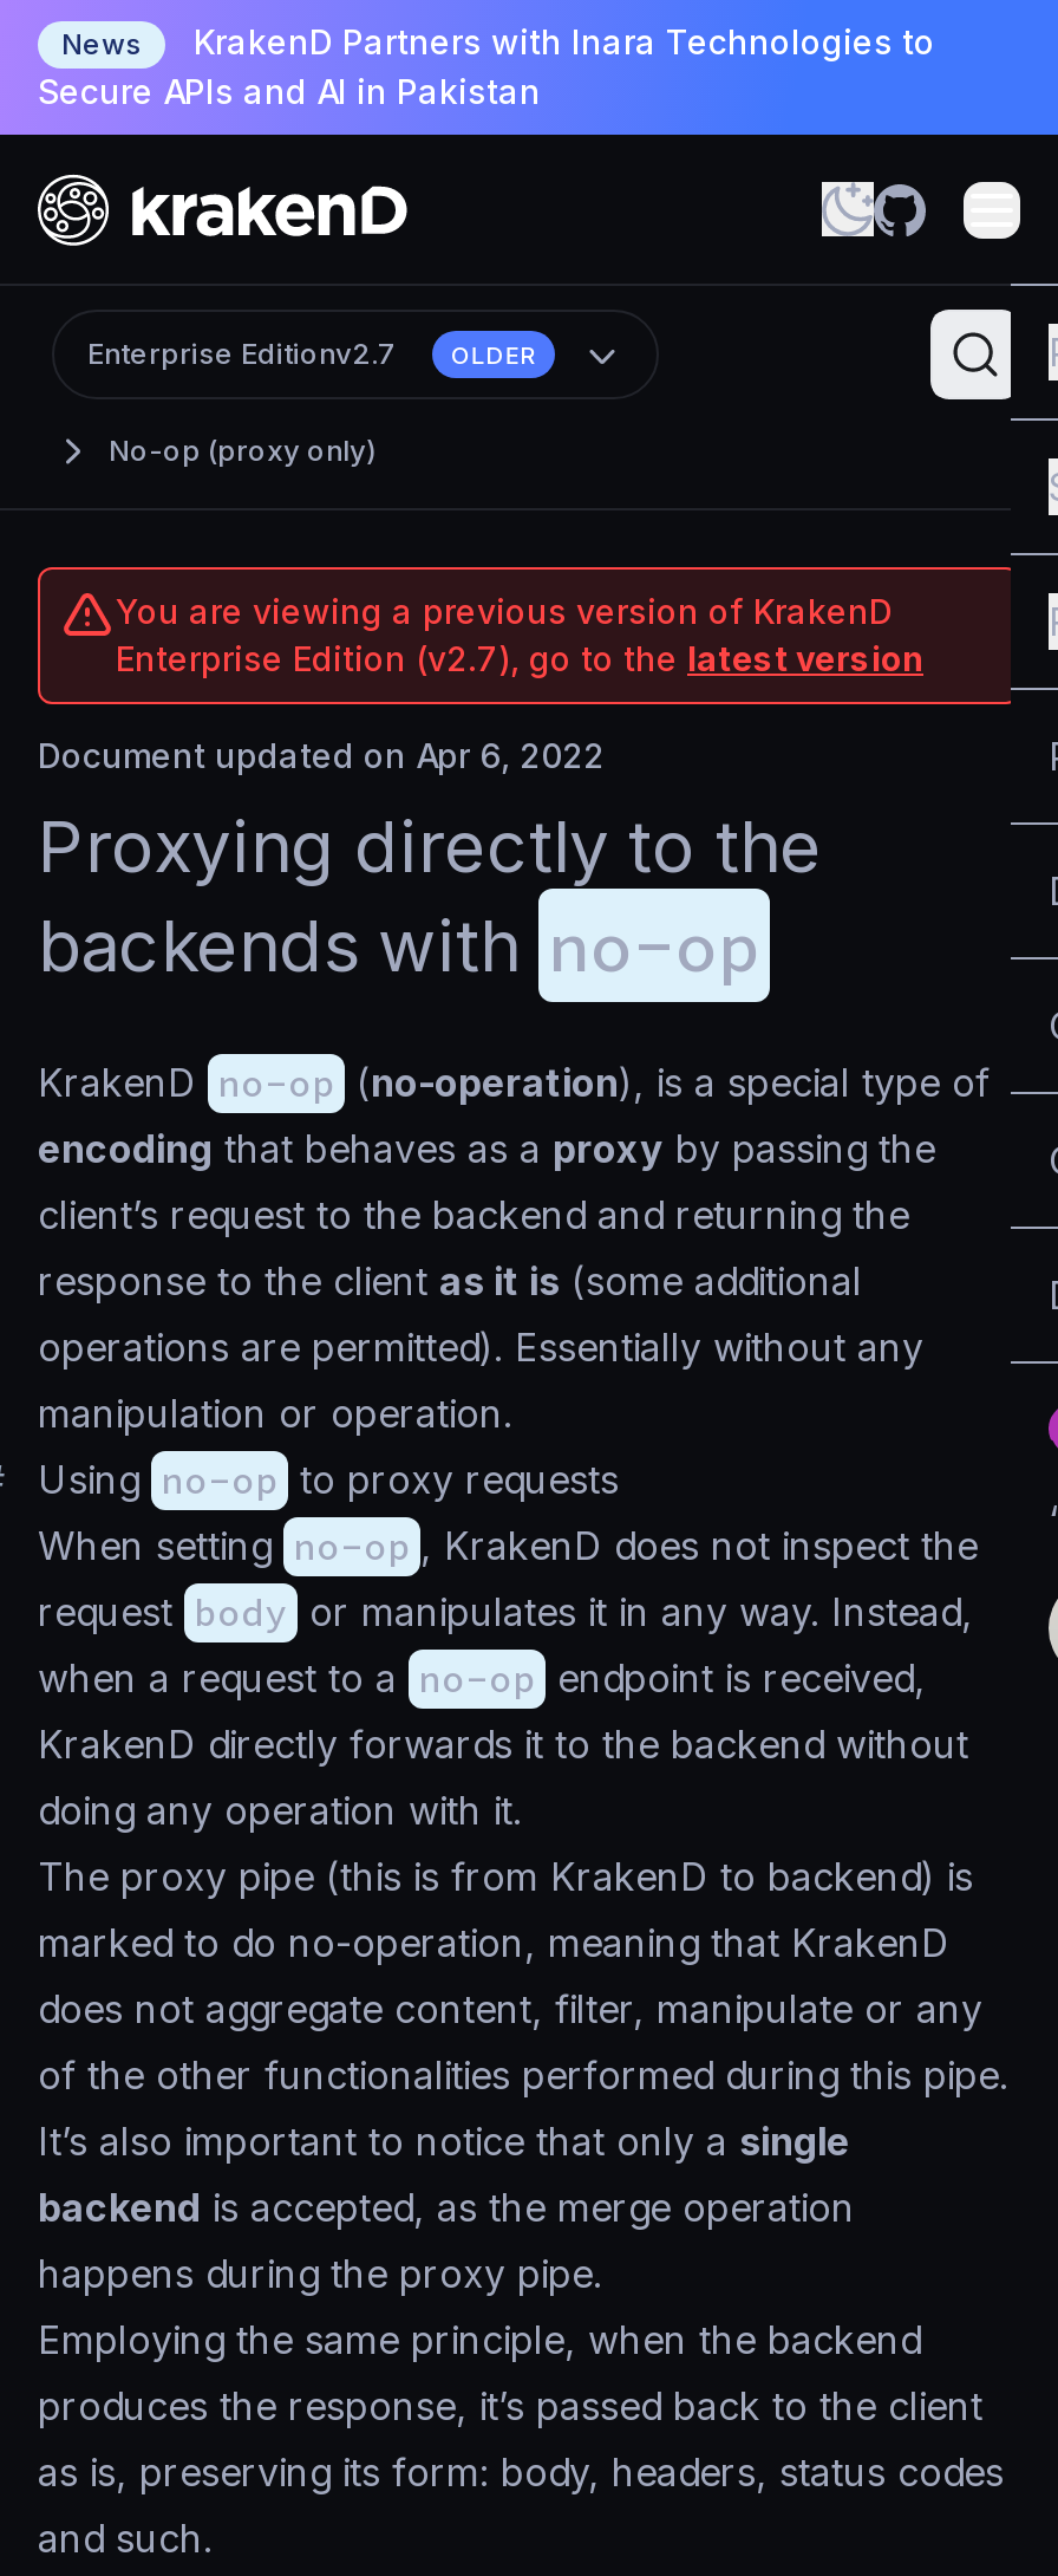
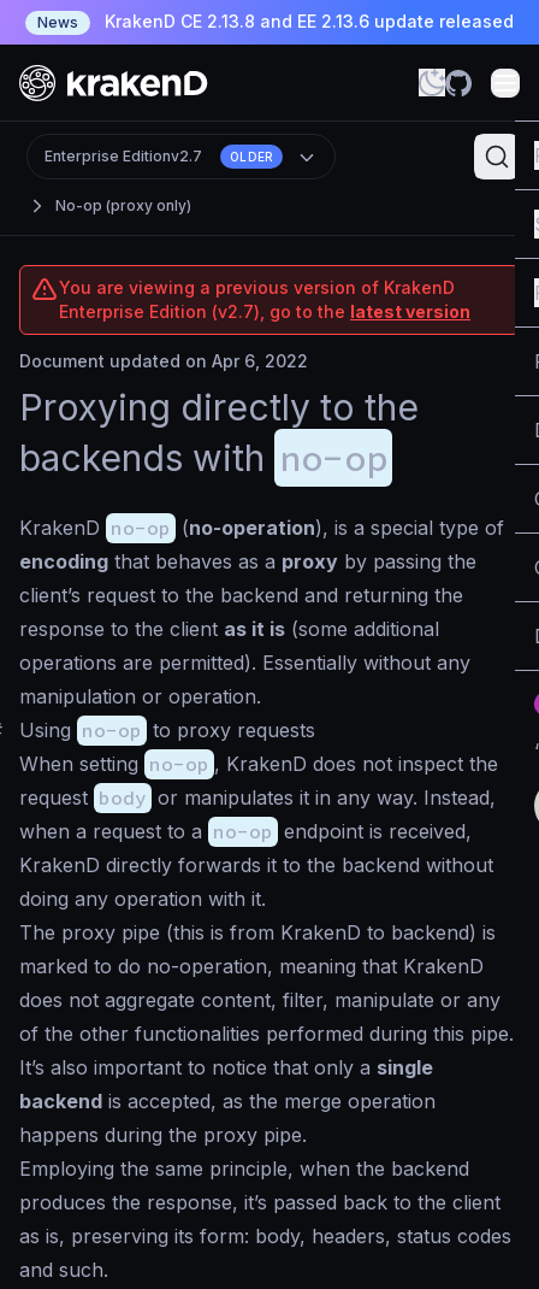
[38,21,935,111] KrakenD Partners with Inara Technologies to | Secure APIs and AI in Pakistan -> [100,11,514,31] KrakenD CE 2.13.8 and EE 2.13.6 update released

